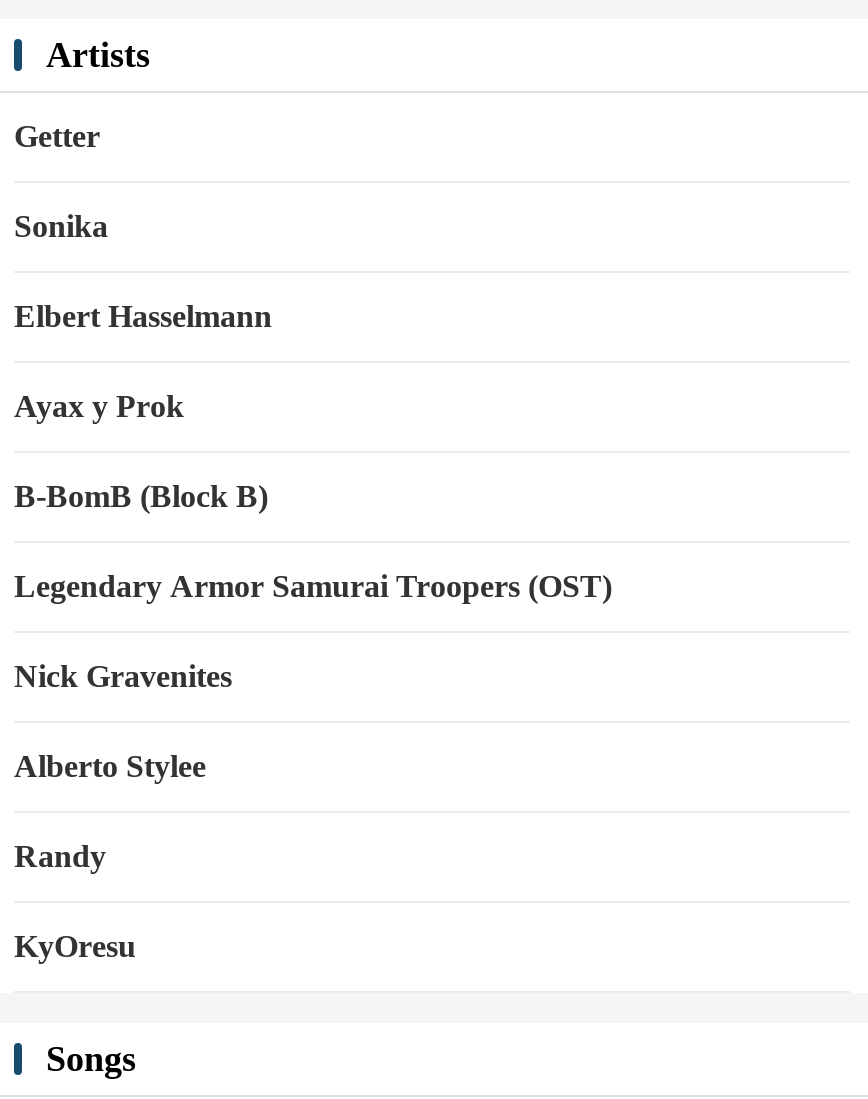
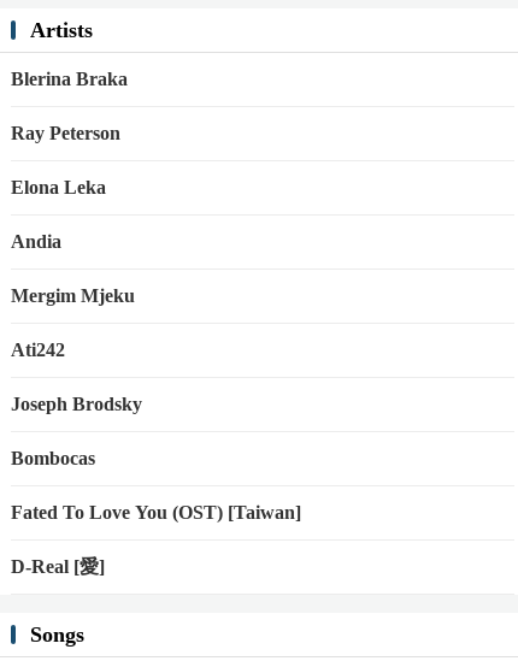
[14,119,100,153] Getter -> [11,69,128,89] Blerina Braka
[14,209,108,243] Sonika -> [11,123,120,143] Ray Peterson
[14,299,272,333] Elbert Hasselmann -> [11,177,106,197] Elona Leka
[14,389,184,423] Ayax y Prok -> [11,231,61,252] Andia
[14,479,268,513] B-BomB (Block B) -> [11,285,135,306] Mergim Mjeku
[14,569,612,603] Legendary Armor Samurai Troopers (OST) -> [11,340,65,360] Ati242
[14,659,232,693] Nick Gravenites -> [11,394,142,414] Joseph Brodsky
[14,749,206,783] Alberto Stylee -> [11,448,95,468] Bombocas
[14,839,106,873] Randy -> [11,502,301,523] Fated To Love You (OST) [Taiwan]
[14,929,136,963] KyOresu -> [11,556,105,577] D-Real [愛]

